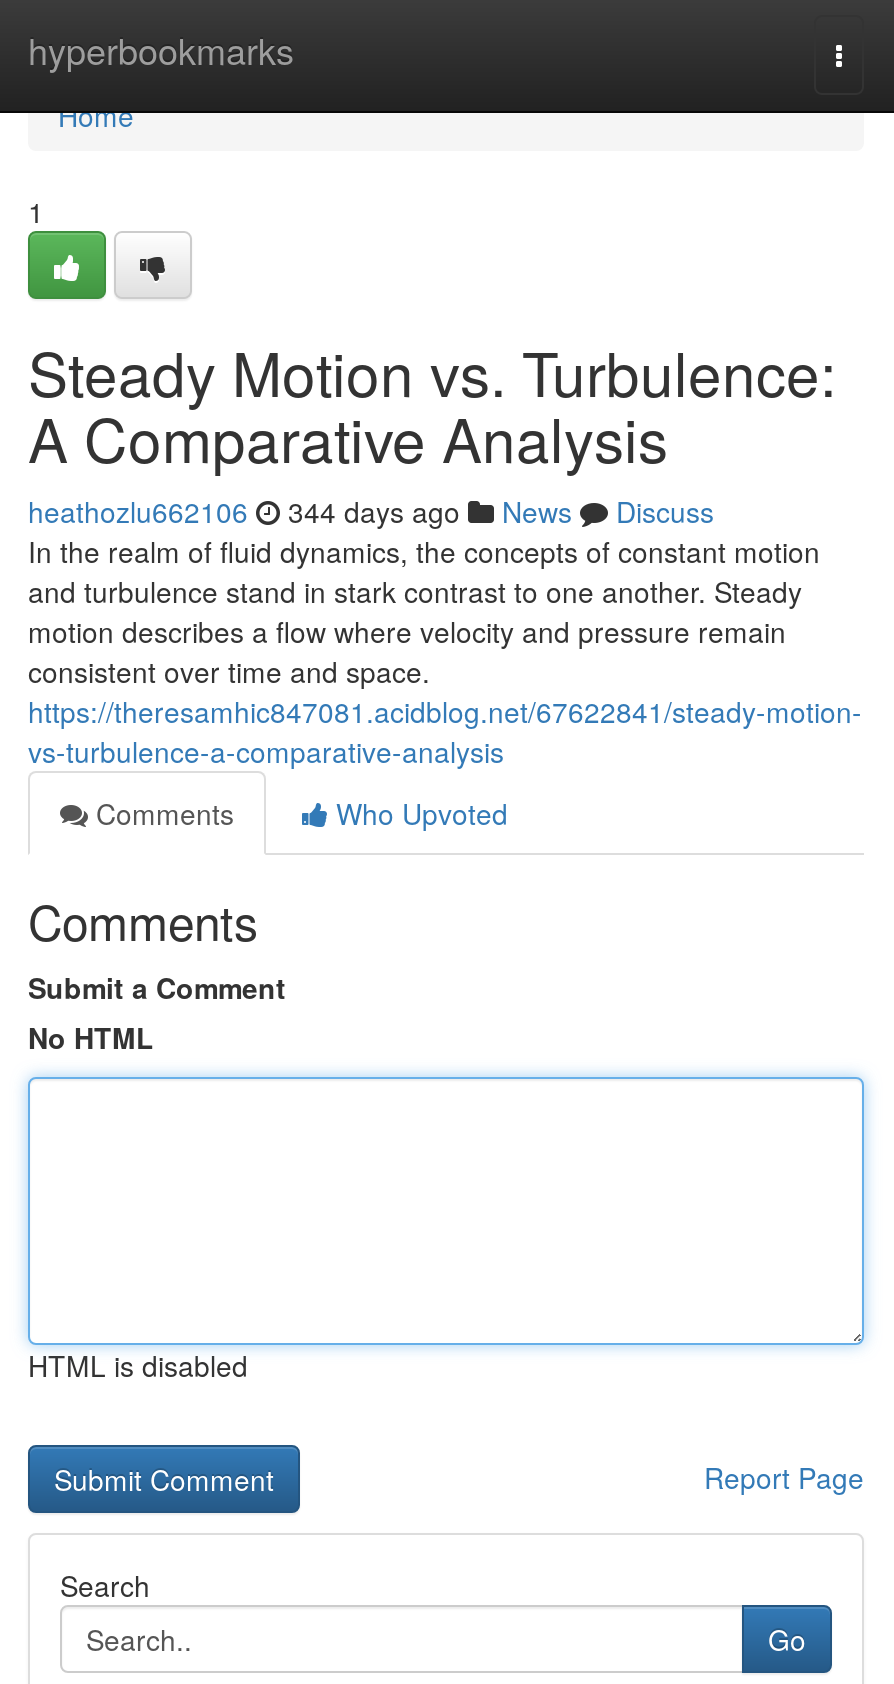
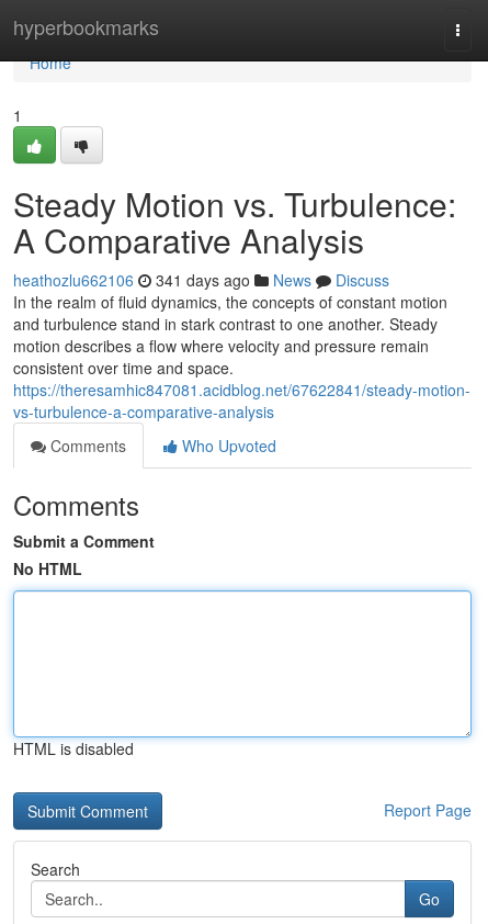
[28,491,714,531] heathozlu662106 344 days ago News Discuss -> [13,269,389,291] heathozlu662106 341 days ago News Discuss

